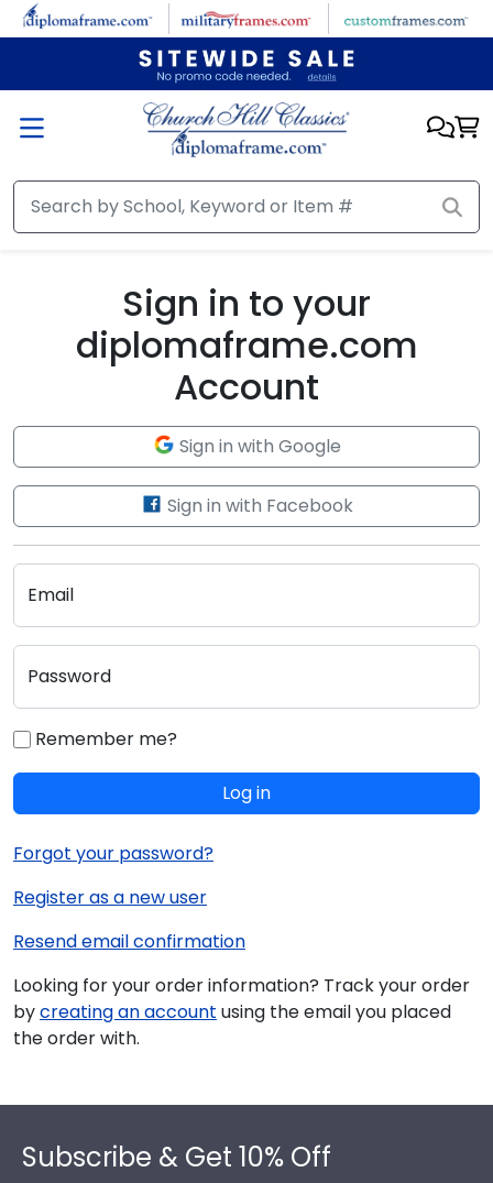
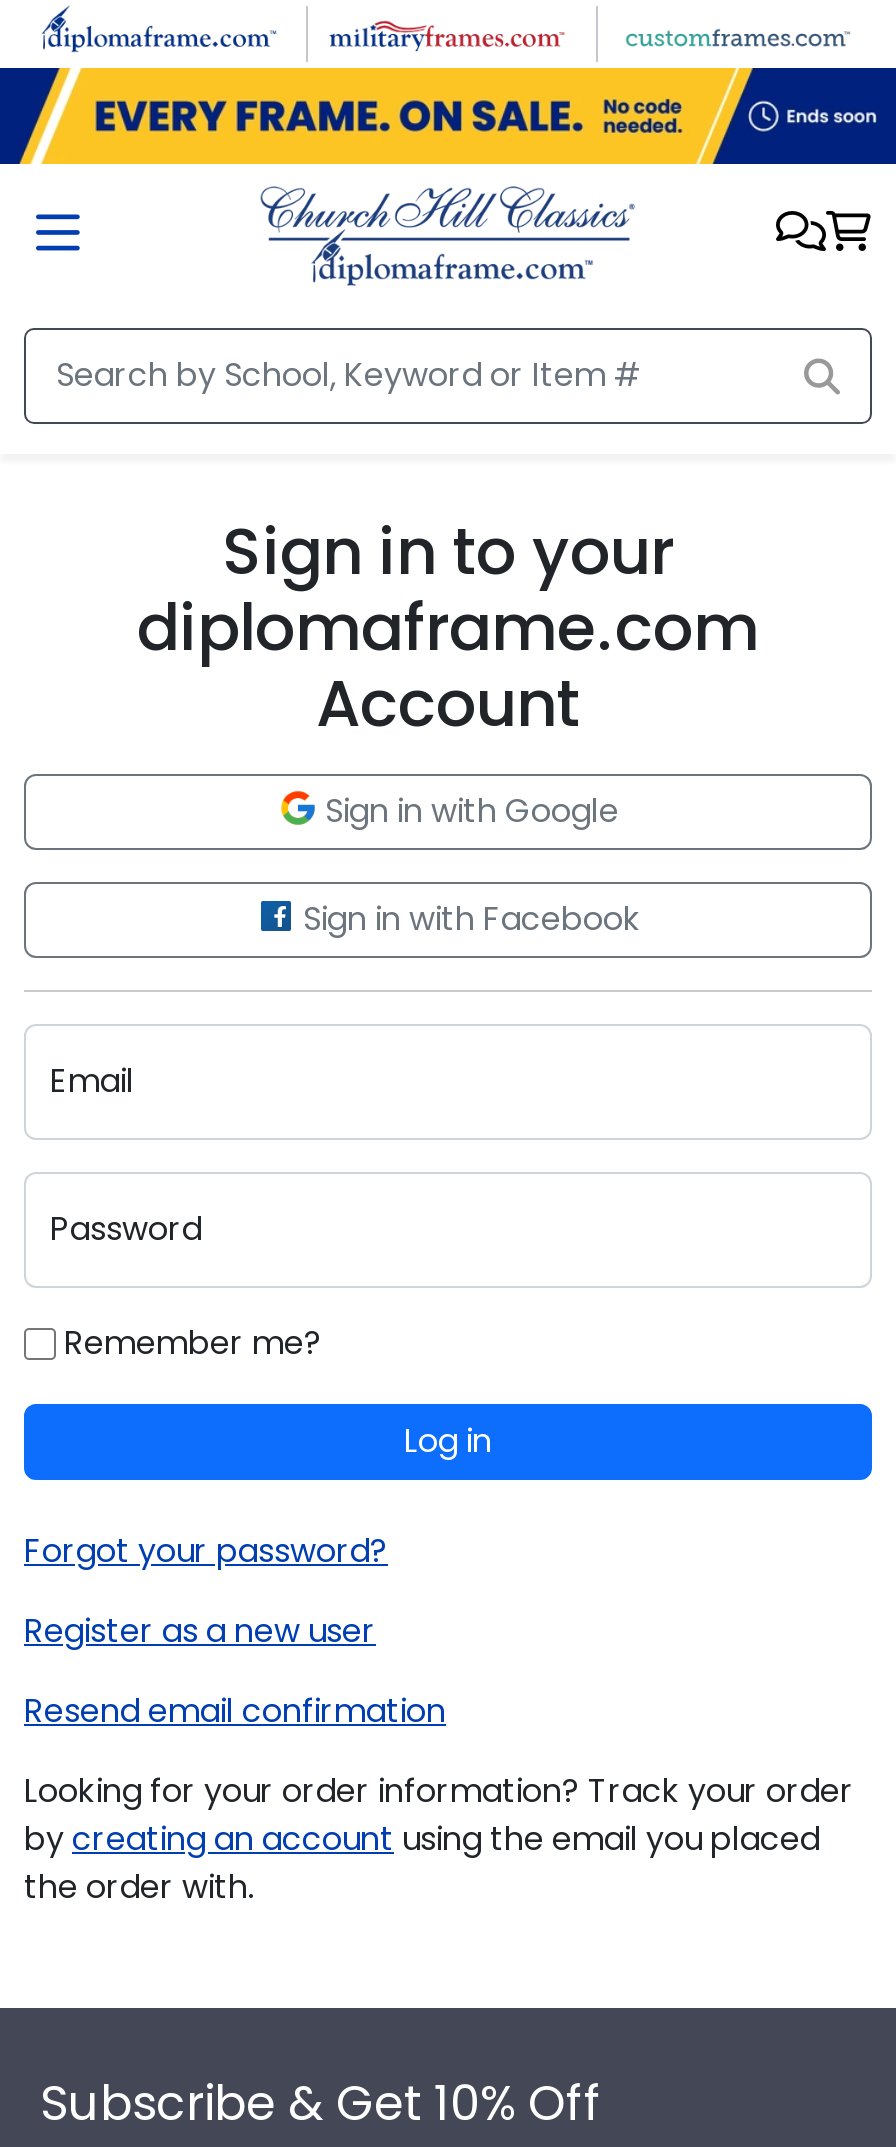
[11,36,482,91] [image] -> [18,66,878,166] [image]

